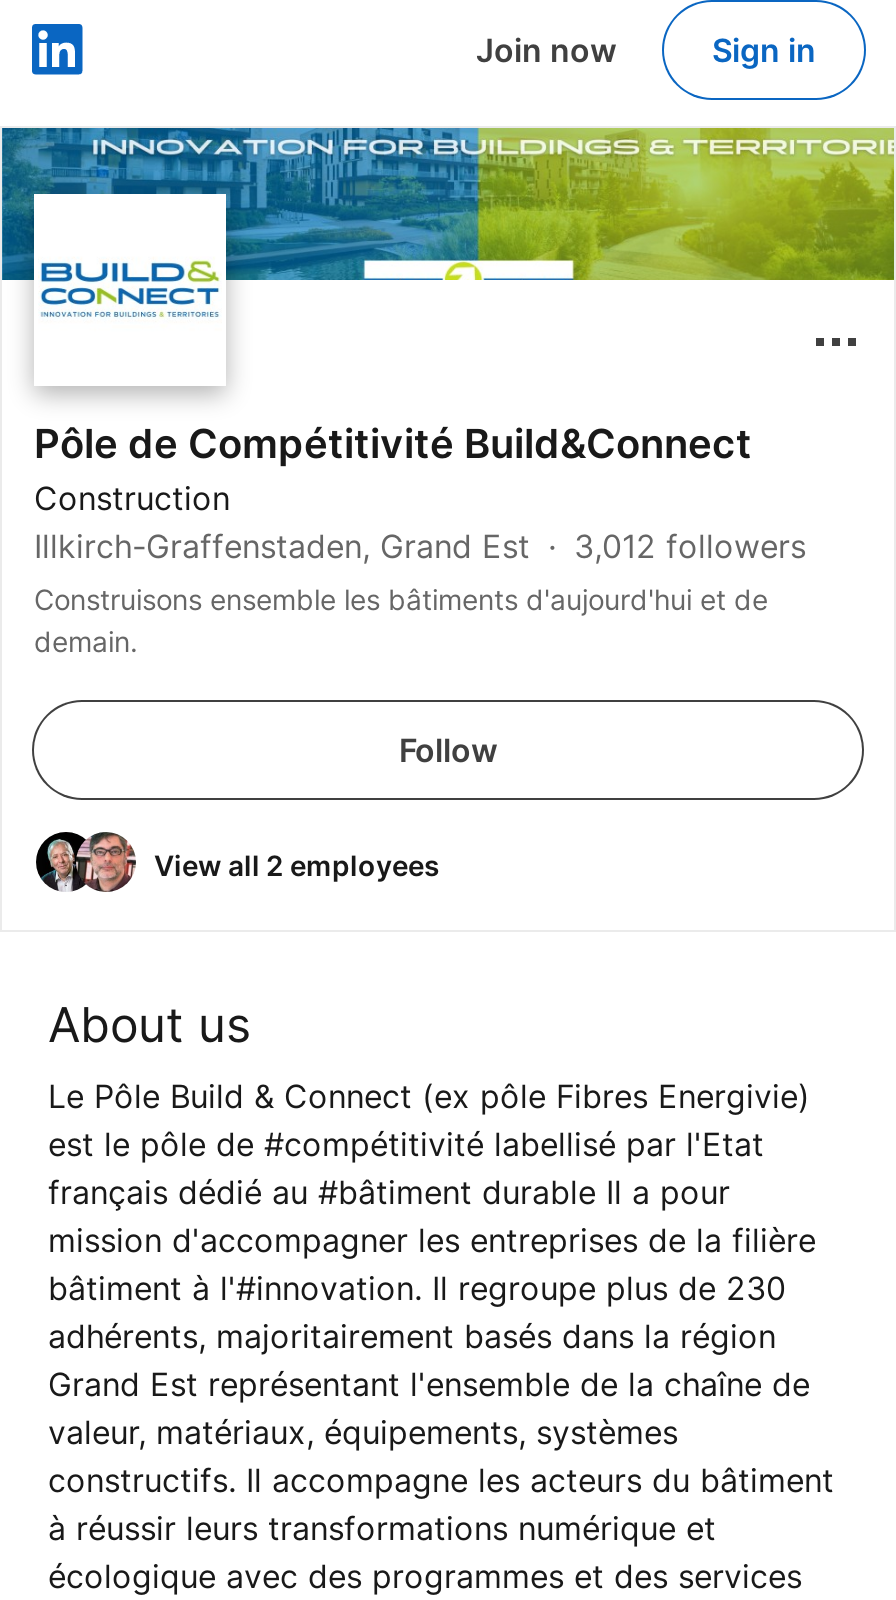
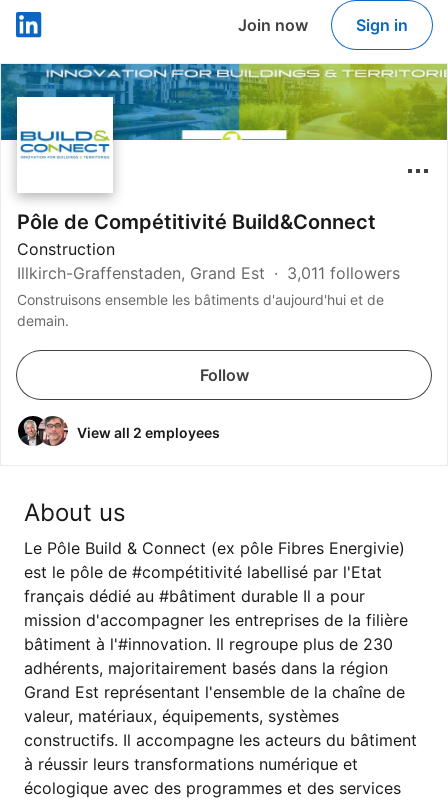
[34,526,806,566] Illkirch-Graffenstaden, Grand Est 3,012 followers -> [17,263,400,283] Illkirch-Graffenstaden, Grand Est 3,011 followers

